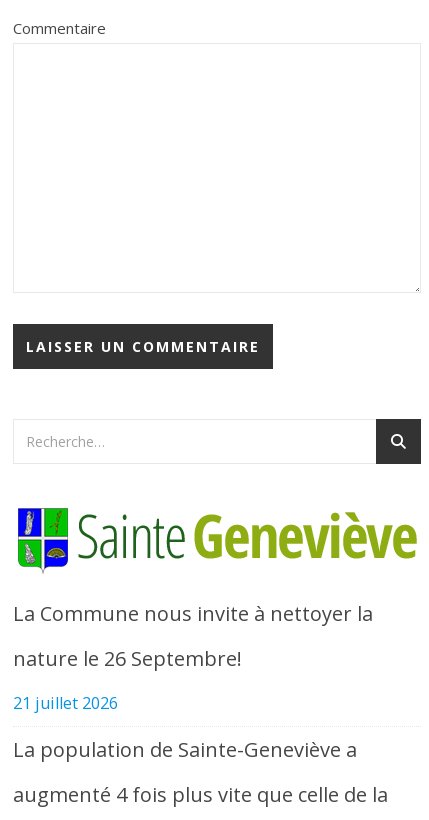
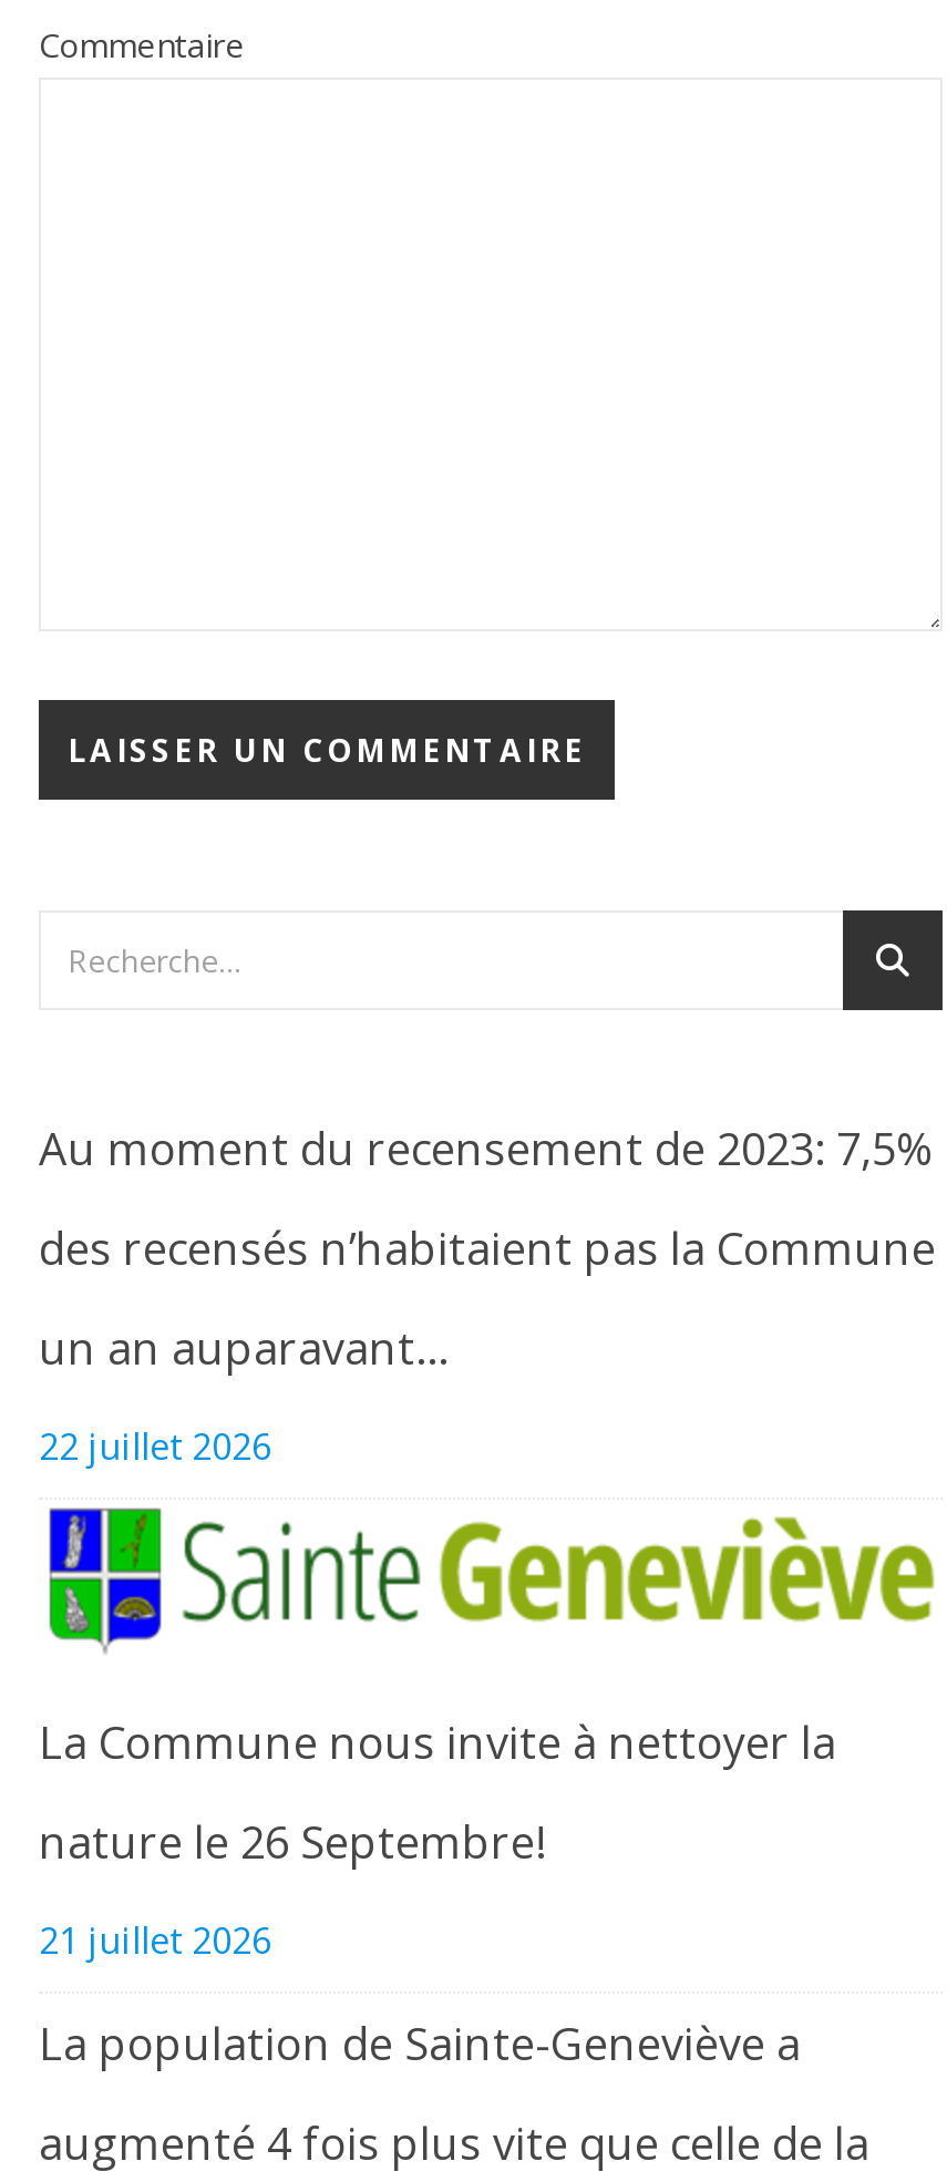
none -> [39,1118,936,1470] Au moment du recensement de 2023: 7,5% | des recensés n’habitaient pas la Commune | un an auparavant… | 22 juillet 2026

